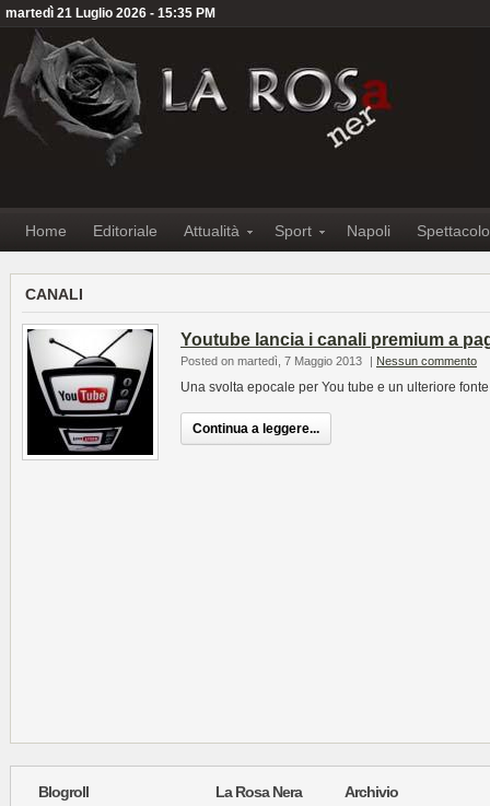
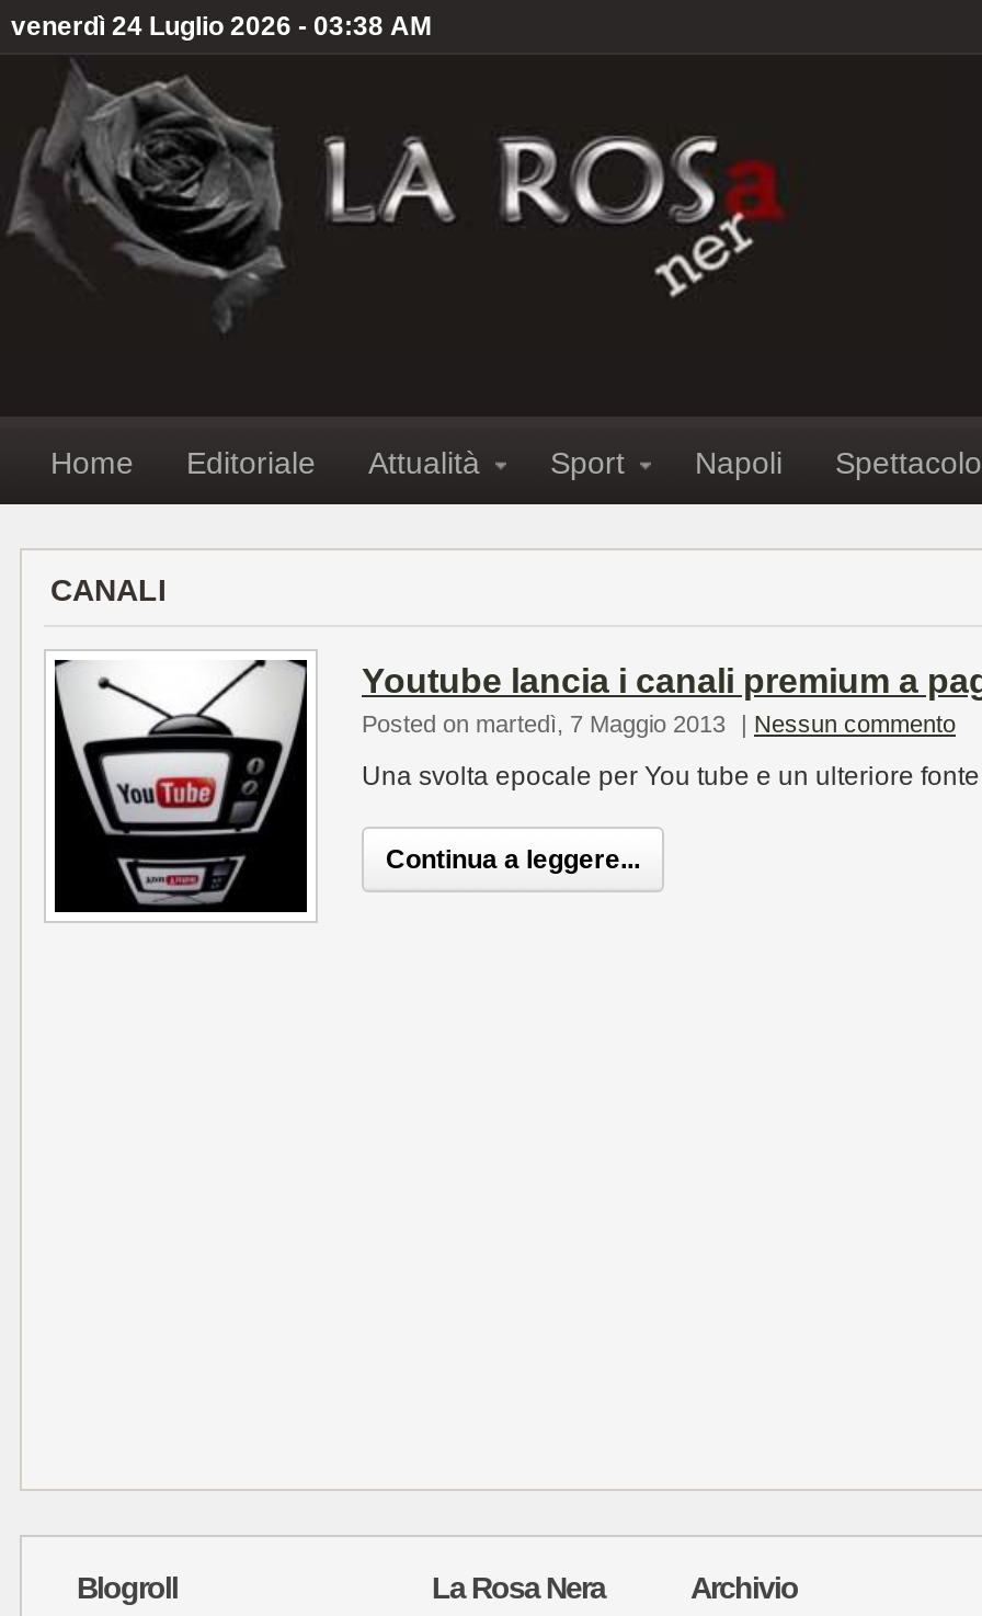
[5,5,215,21] martedì 21 Luglio 2026 - 15:35 PM -> [11,11,432,42] venerdì 24 Luglio 2026 - 03:38 AM

